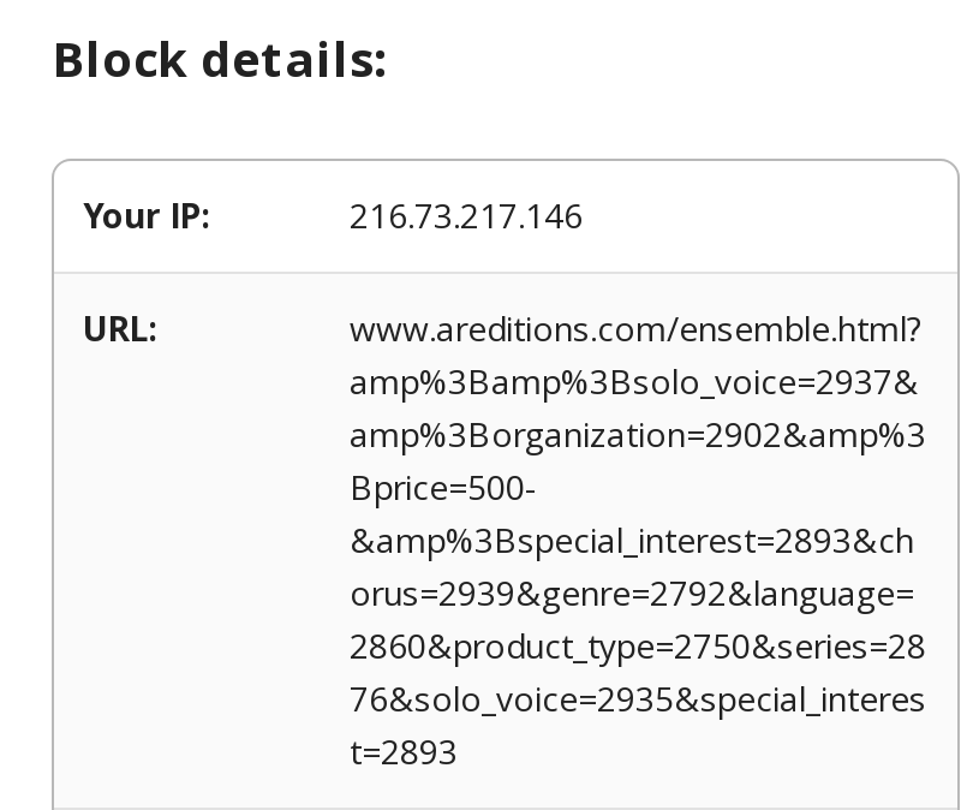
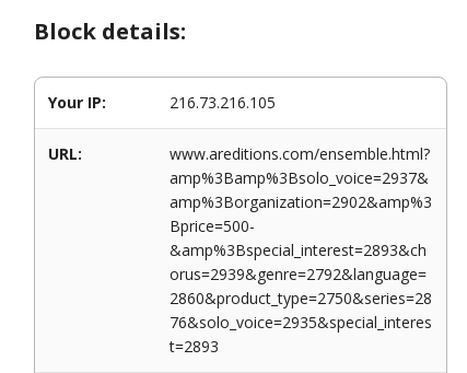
[350,192,583,238] 216.73.217.146 -> [170,92,276,113] 216.73.216.105

